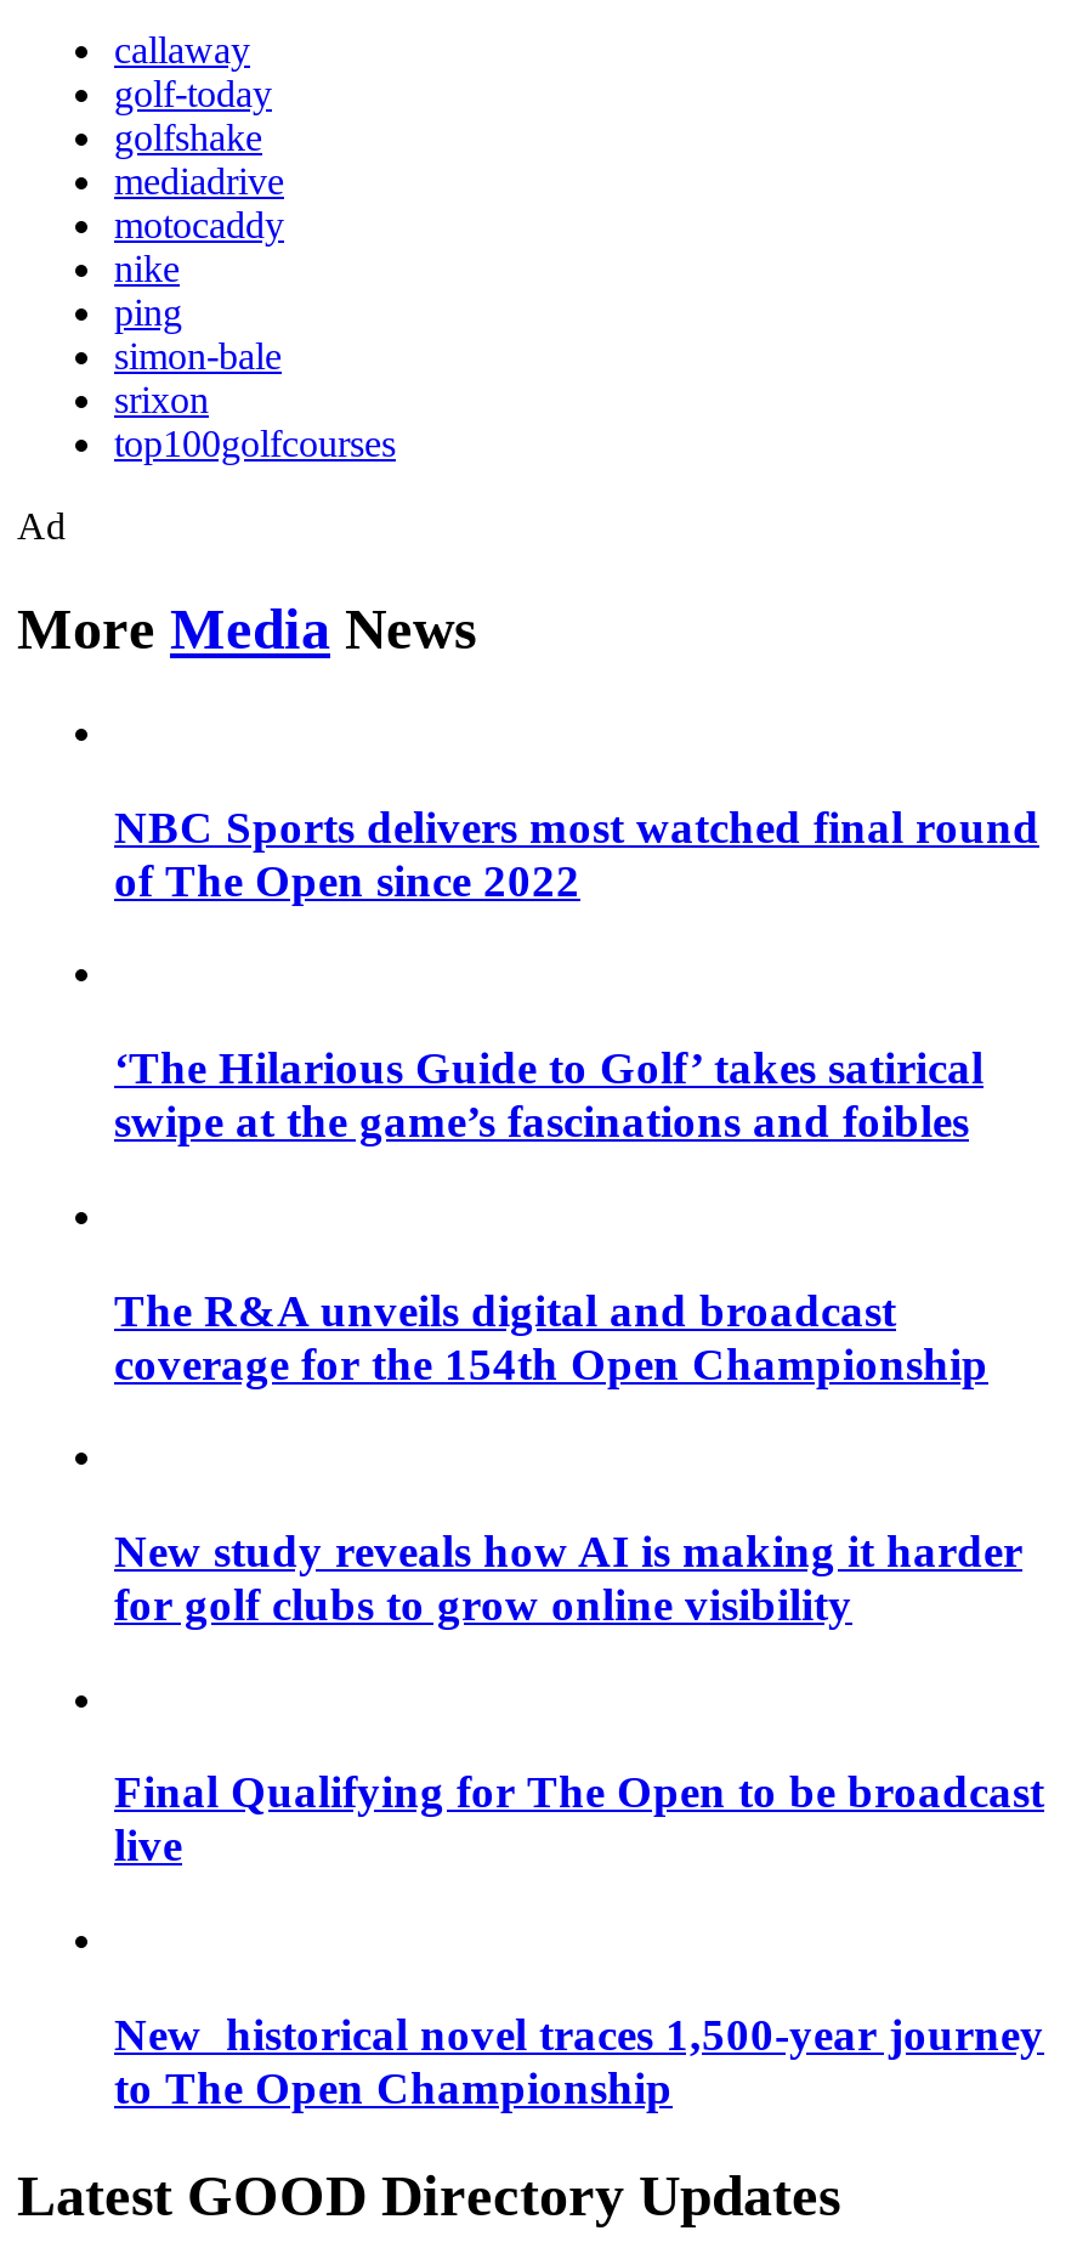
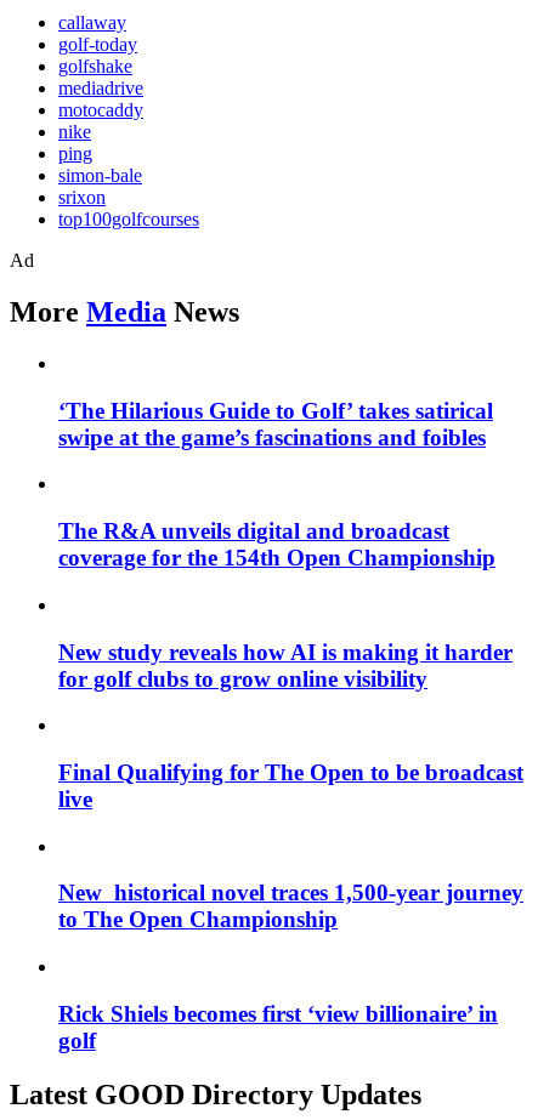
[114,801,1039,905] NBC Sports delivers most watched final round | of The Open since 2022 -> none
moved [114,1042,1044,2113] -> [58,398,523,932]: ‘The Hilarious Guide to Golf’ takes satirical | swipe at the game’s fascinations and foibles | The R&A unveils digital and broadcast | ... | New historical novel traces 1,500-year journey | to The Open Championship
none -> [58,1001,498,1053] Rick Shiels becomes first ‘view billionaire’ in | golf

